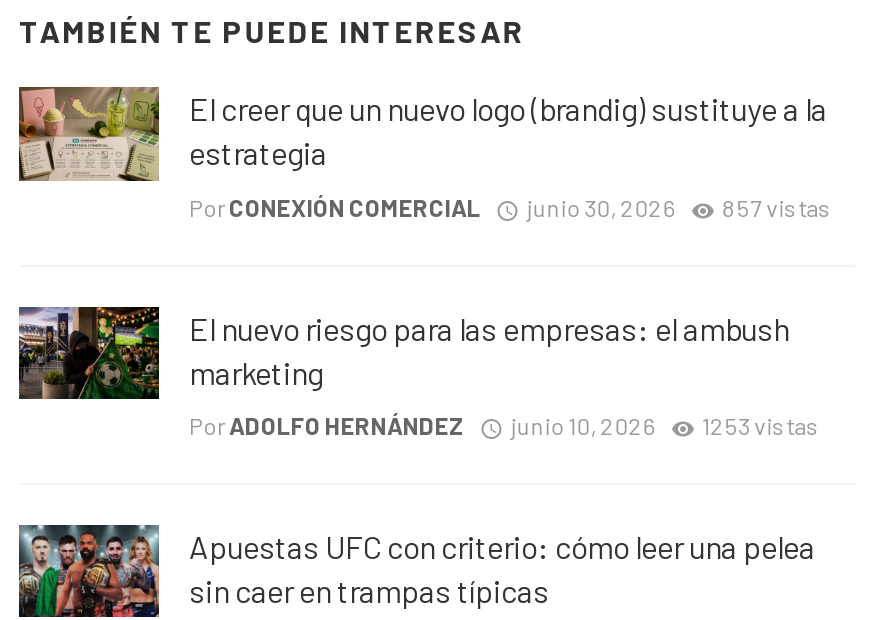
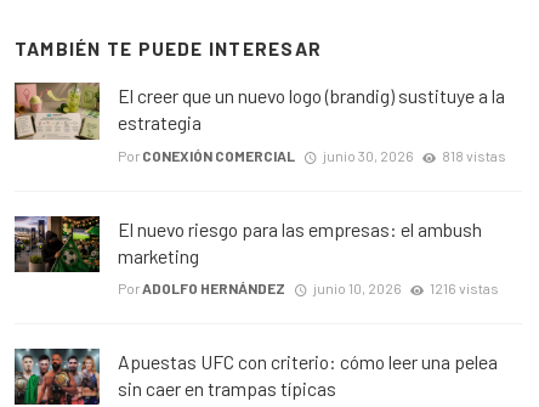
[189,192,832,220] Por CONEXIÓN COMERCIAL junio 30, 2026 857 vistas -> [118,147,506,164] Por CONEXIÓN COMERCIAL junio 30, 2026 818 vistas
[189,411,820,439] Por ADOLFO HERNÁNDEZ junio 10, 2026 1253 vistas -> [118,279,498,296] Por ADOLFO HERNÁNDEZ junio 10, 2026 1216 vistas

